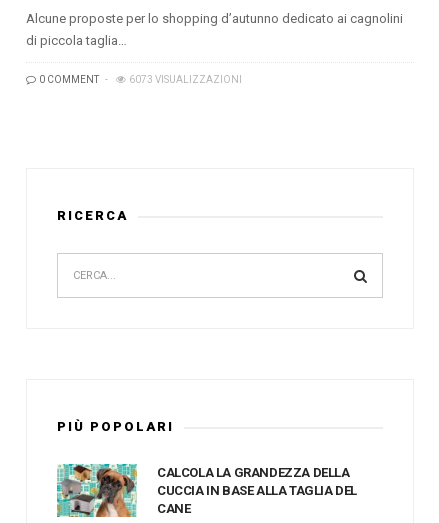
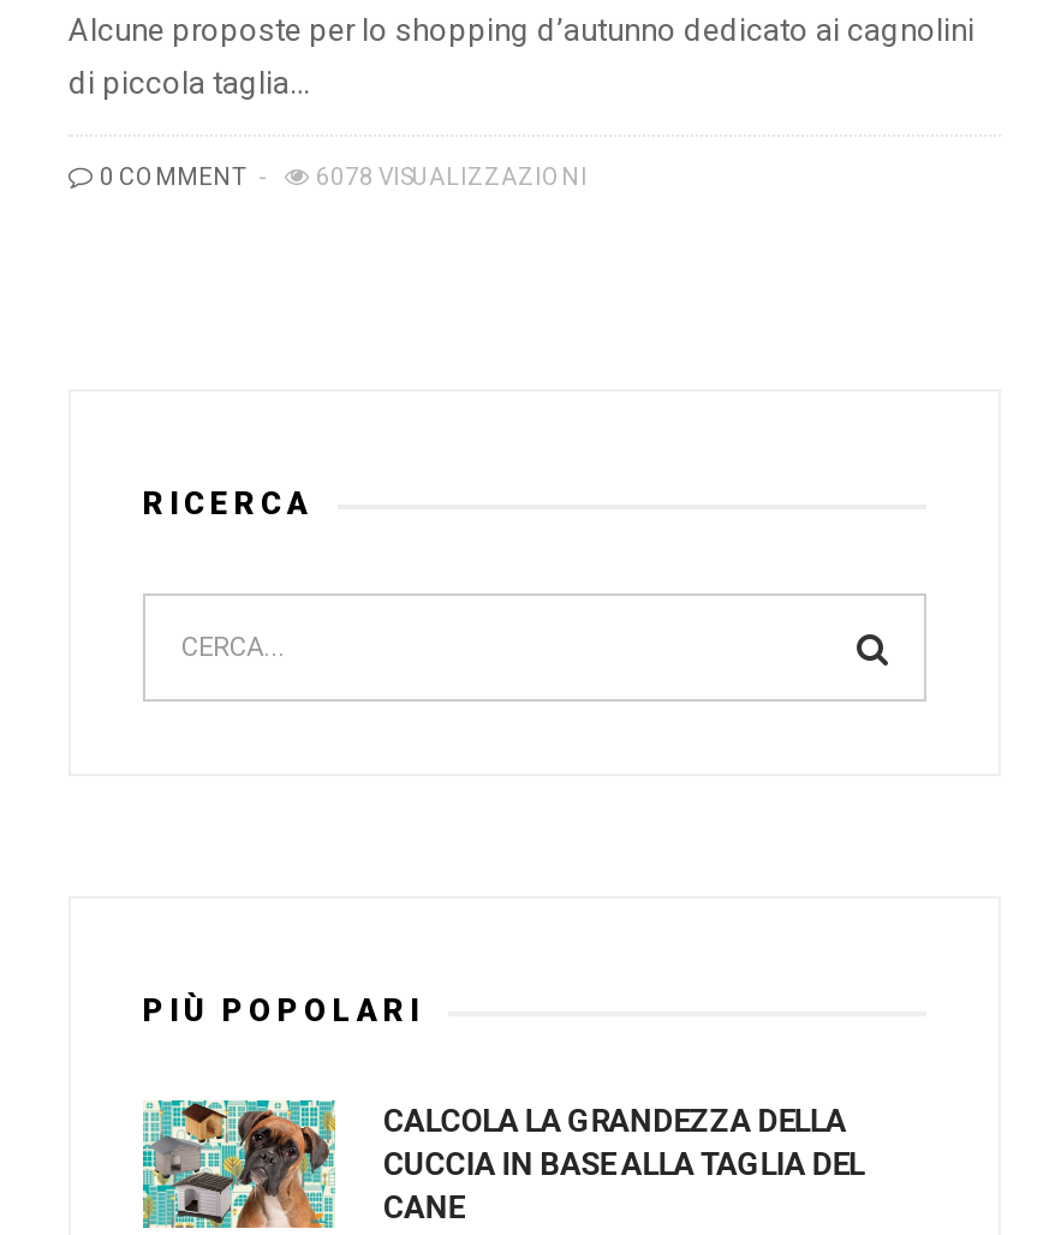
[129,74,242,85] 6073 VISUALIZZAZIONI -> [316,163,588,190] 6078 VISUALIZZAZIONI

